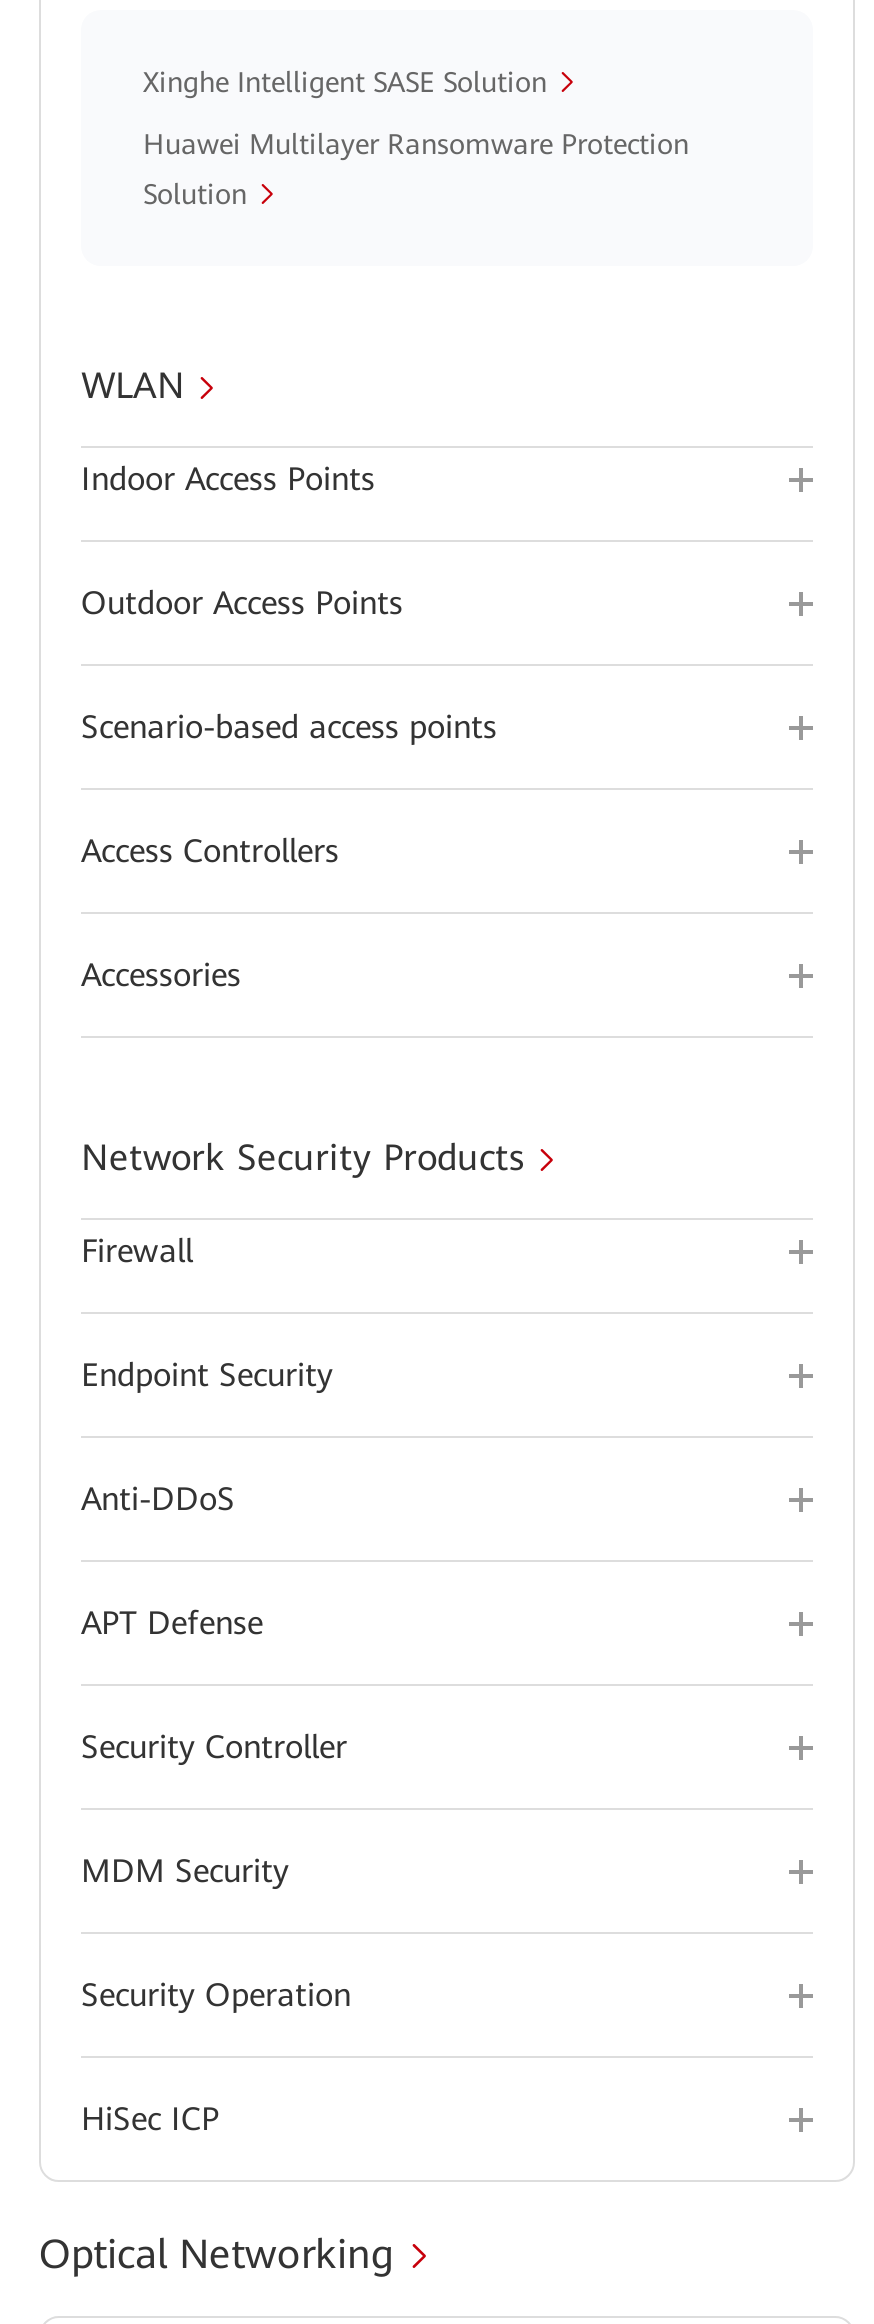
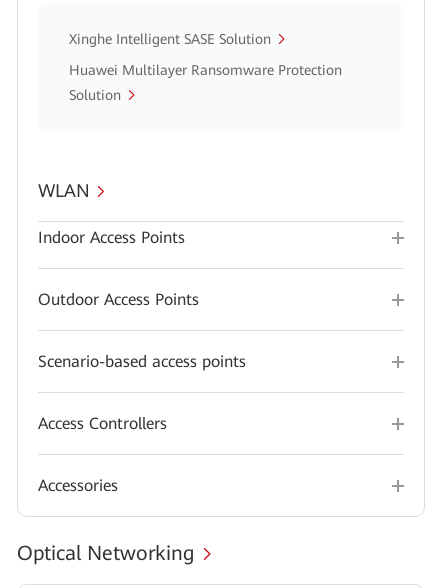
[81,1136,525,2138] Network Security Products | Firewall | Endpoint Security | Anti-DDoS | APT Defense | Security Controller | MDM Security | Security Operation | HiSec ICP -> none

